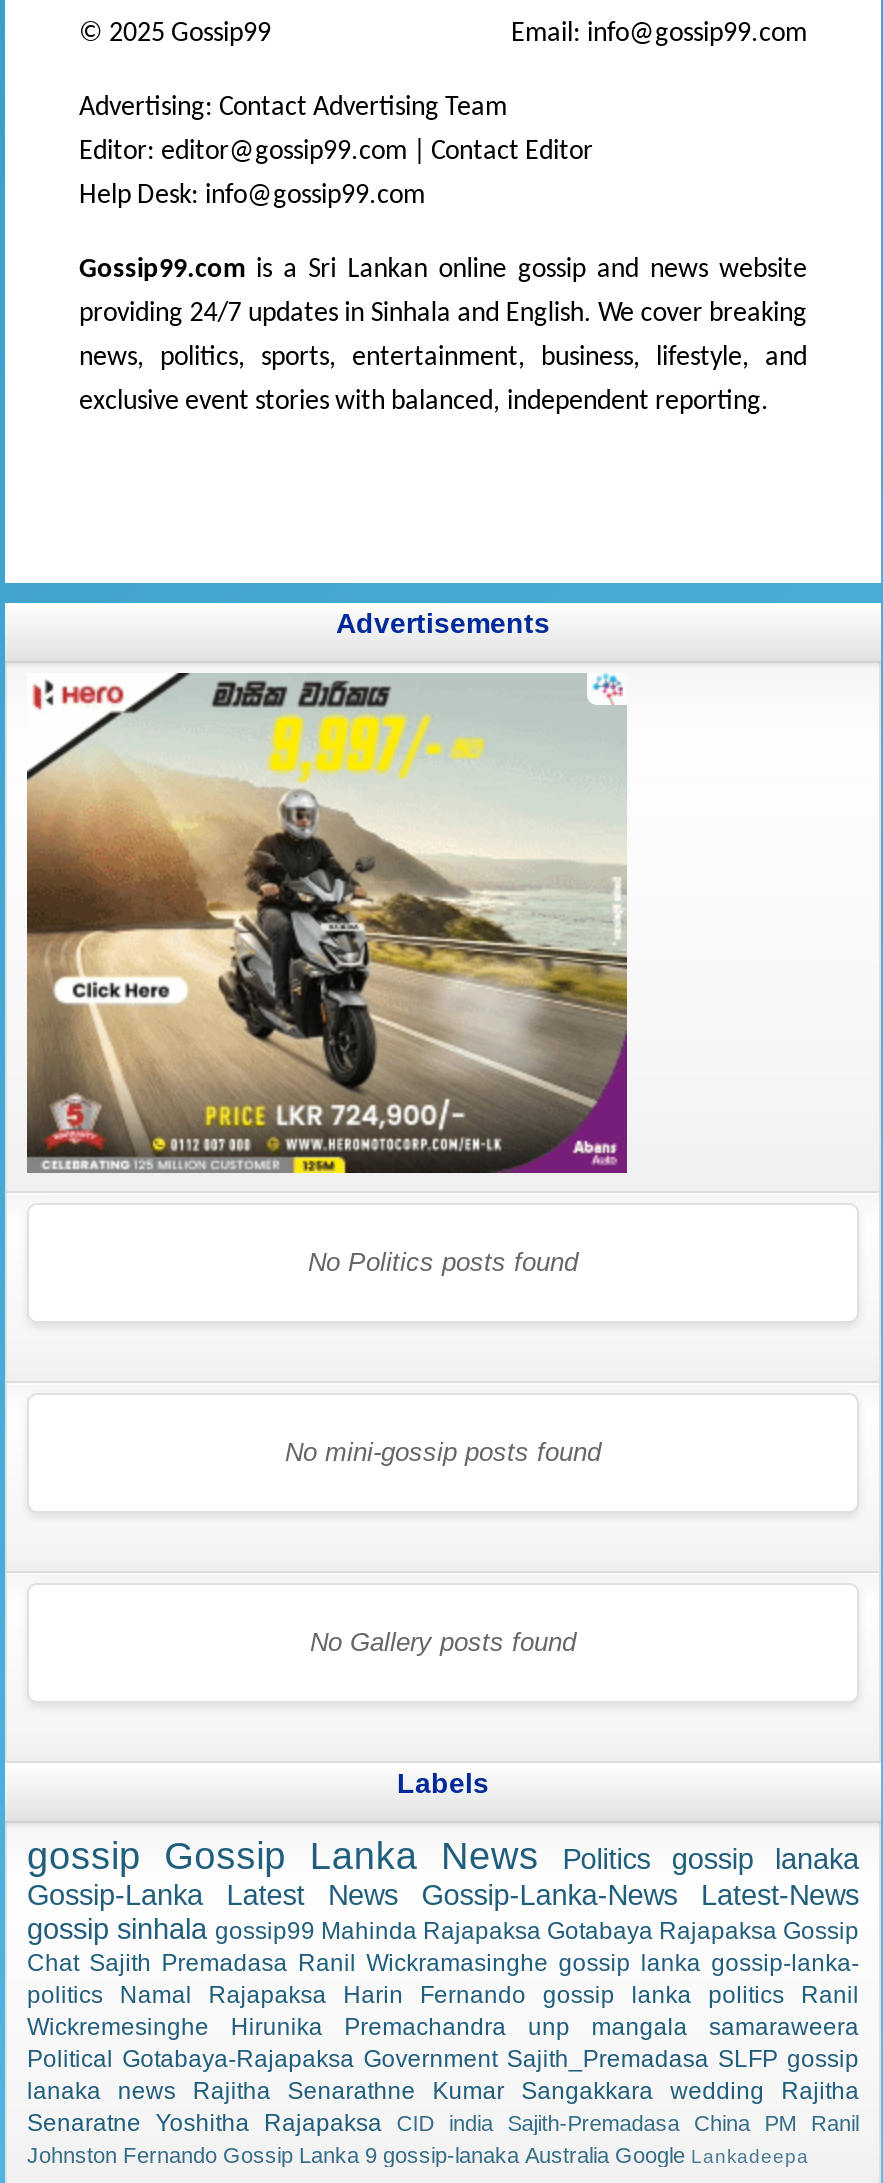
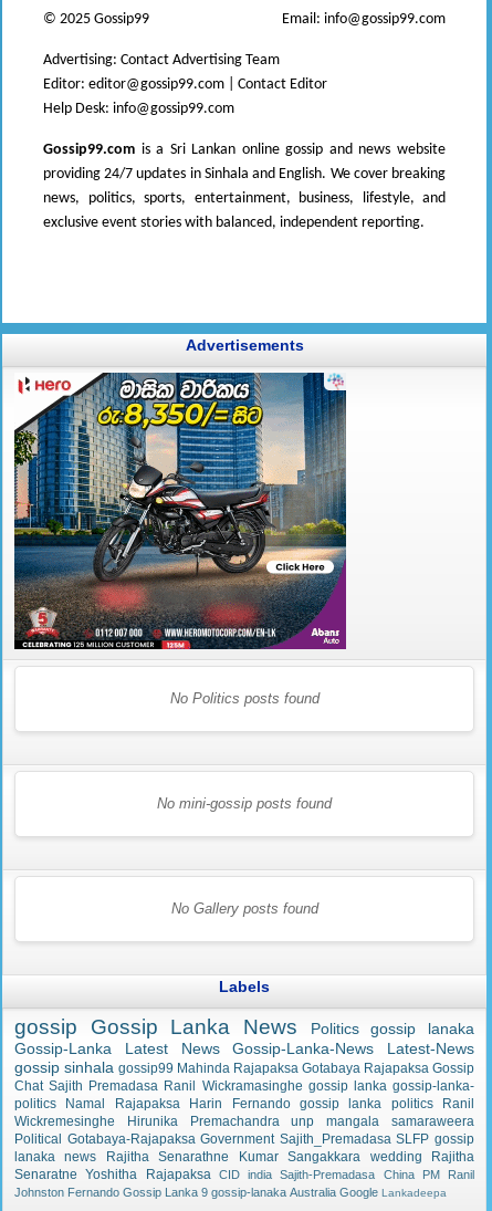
[25,671,629,1175] [image] -> [13,372,347,650] [image]

